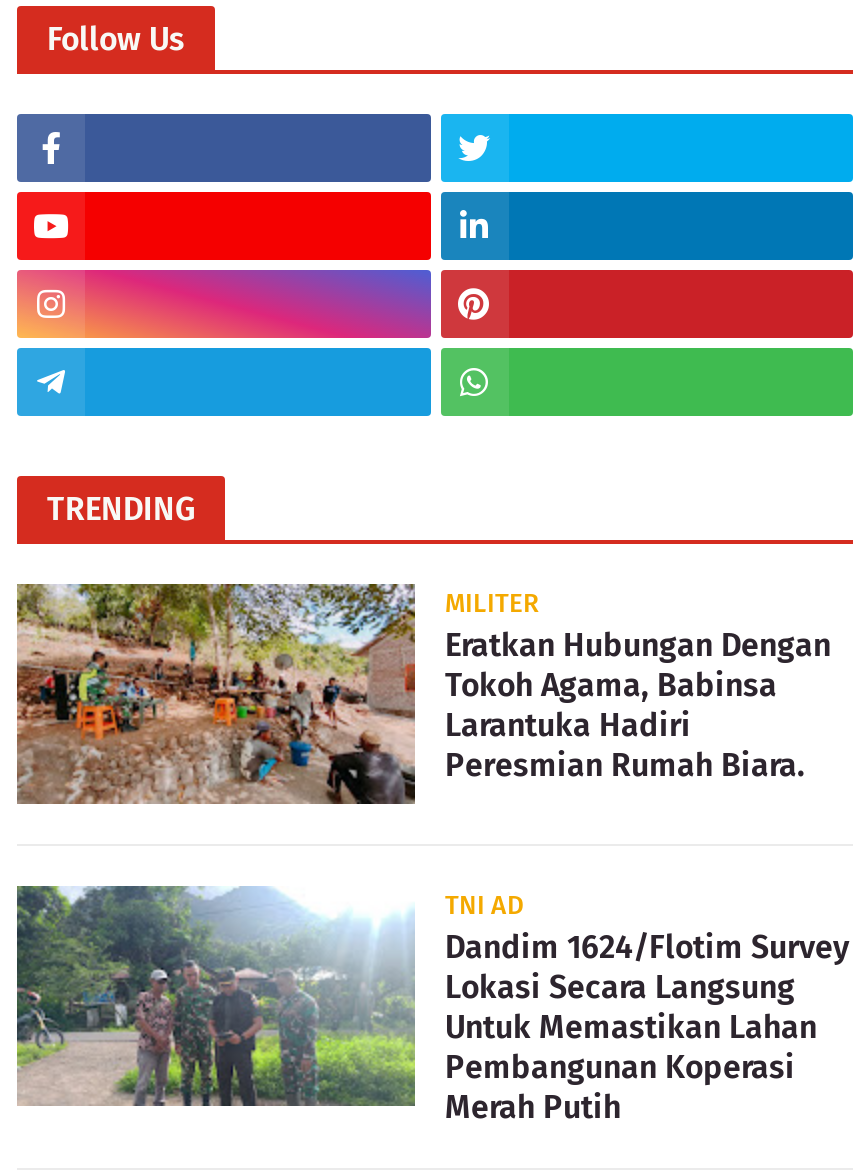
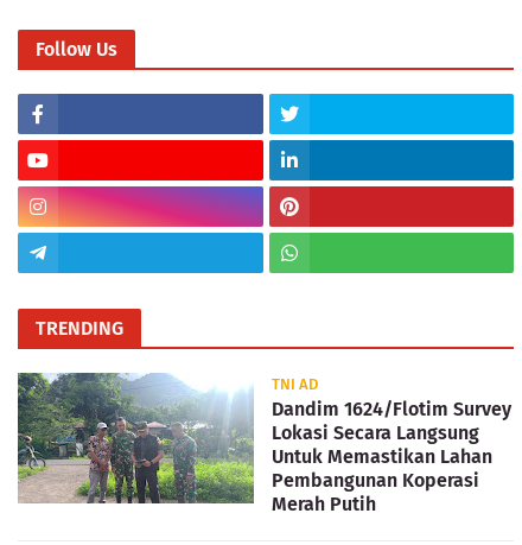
[15,582,831,804] [image] | MILITER | Eratkan Hubungan Dengan | Tokoh Agama, Babinsa | Larantuka Hadiri | Peresmian Rumah Biara. -> none

